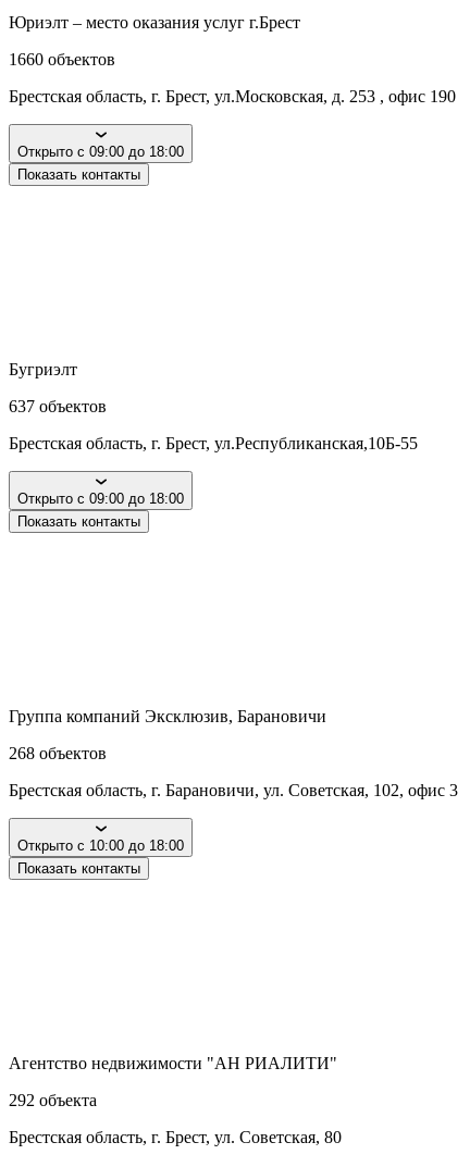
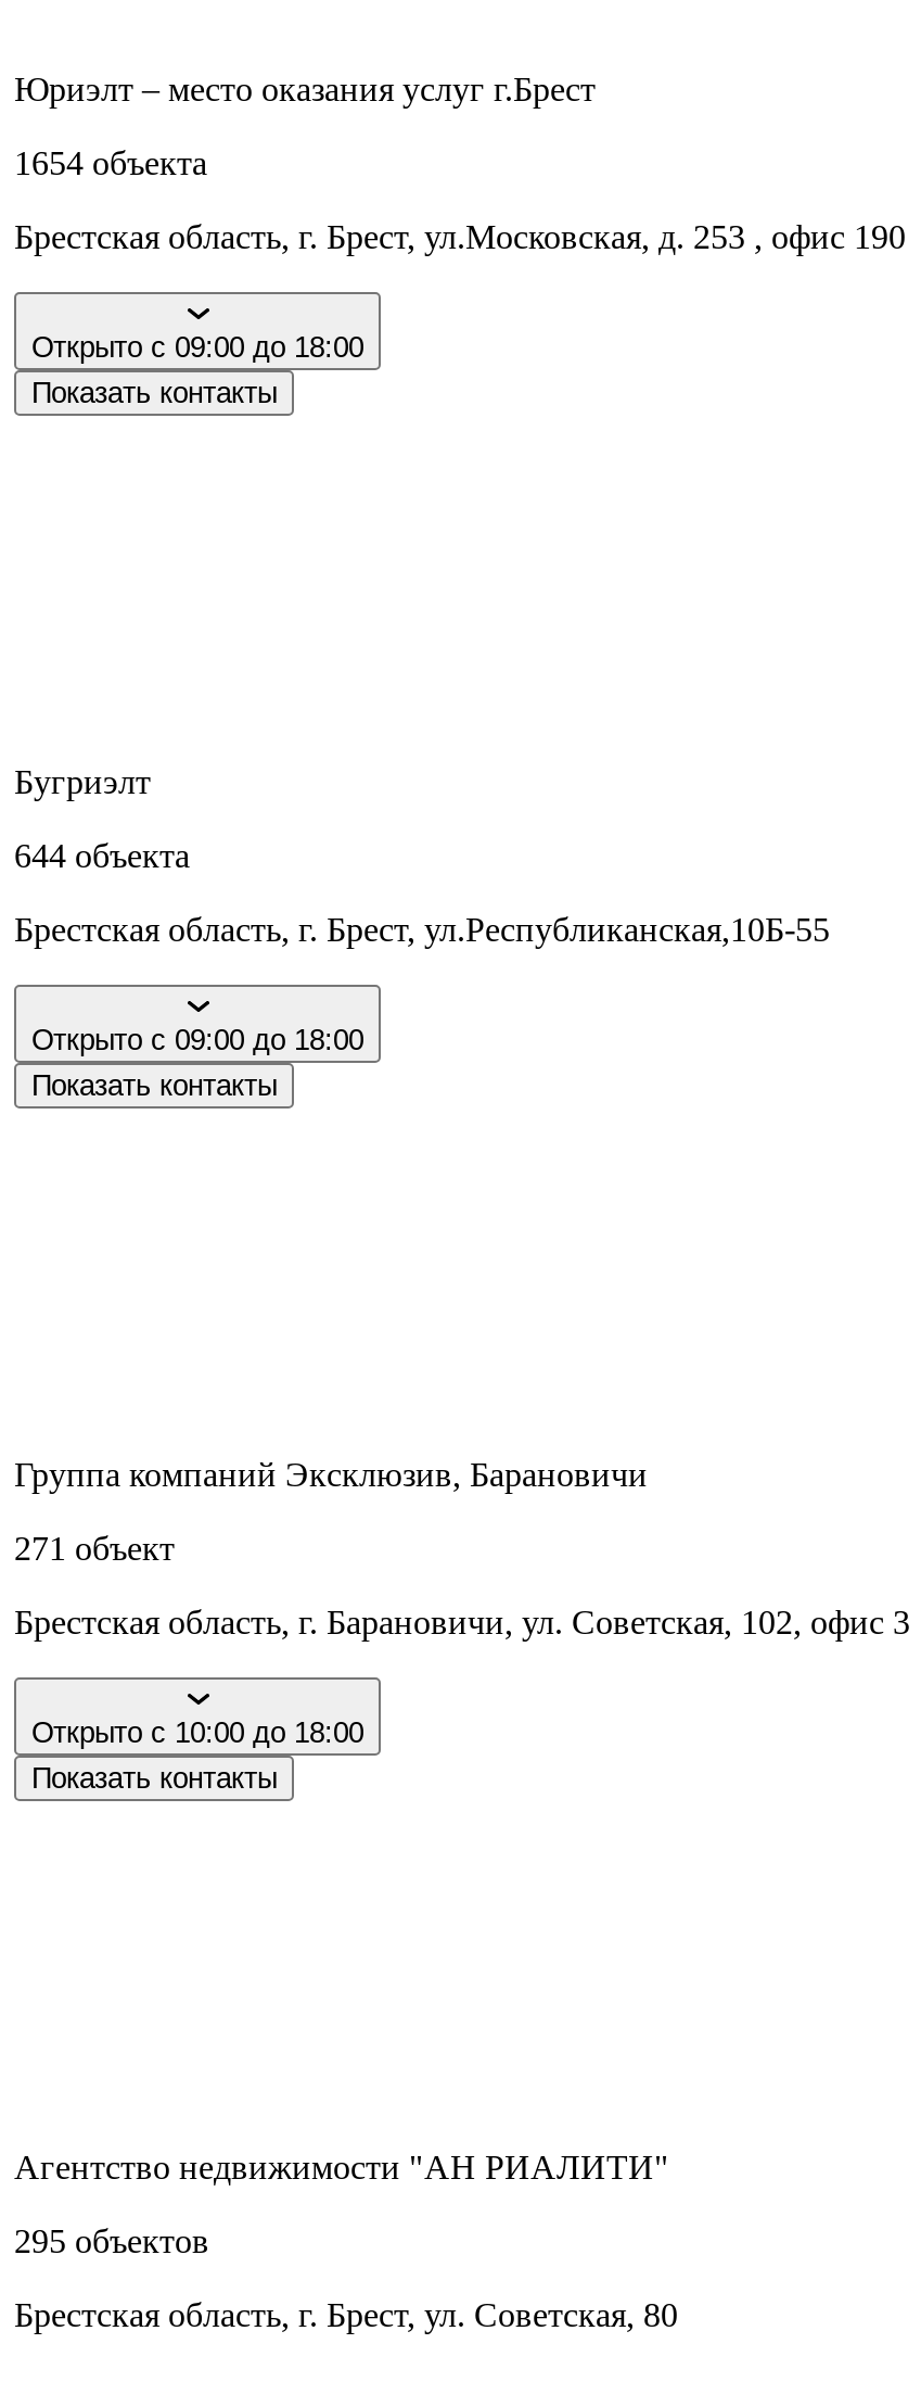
[9,50,115,68] 1660 объектов -> [14,144,207,181] 1654 объекта
[9,397,107,415] 637 объектов -> [14,837,190,874] 644 объекта
[9,744,107,762] 268 объектов -> [14,1529,175,1566] 271 объект
[9,1091,97,1109] 292 объекта -> [14,2222,209,2259] 295 объектов

